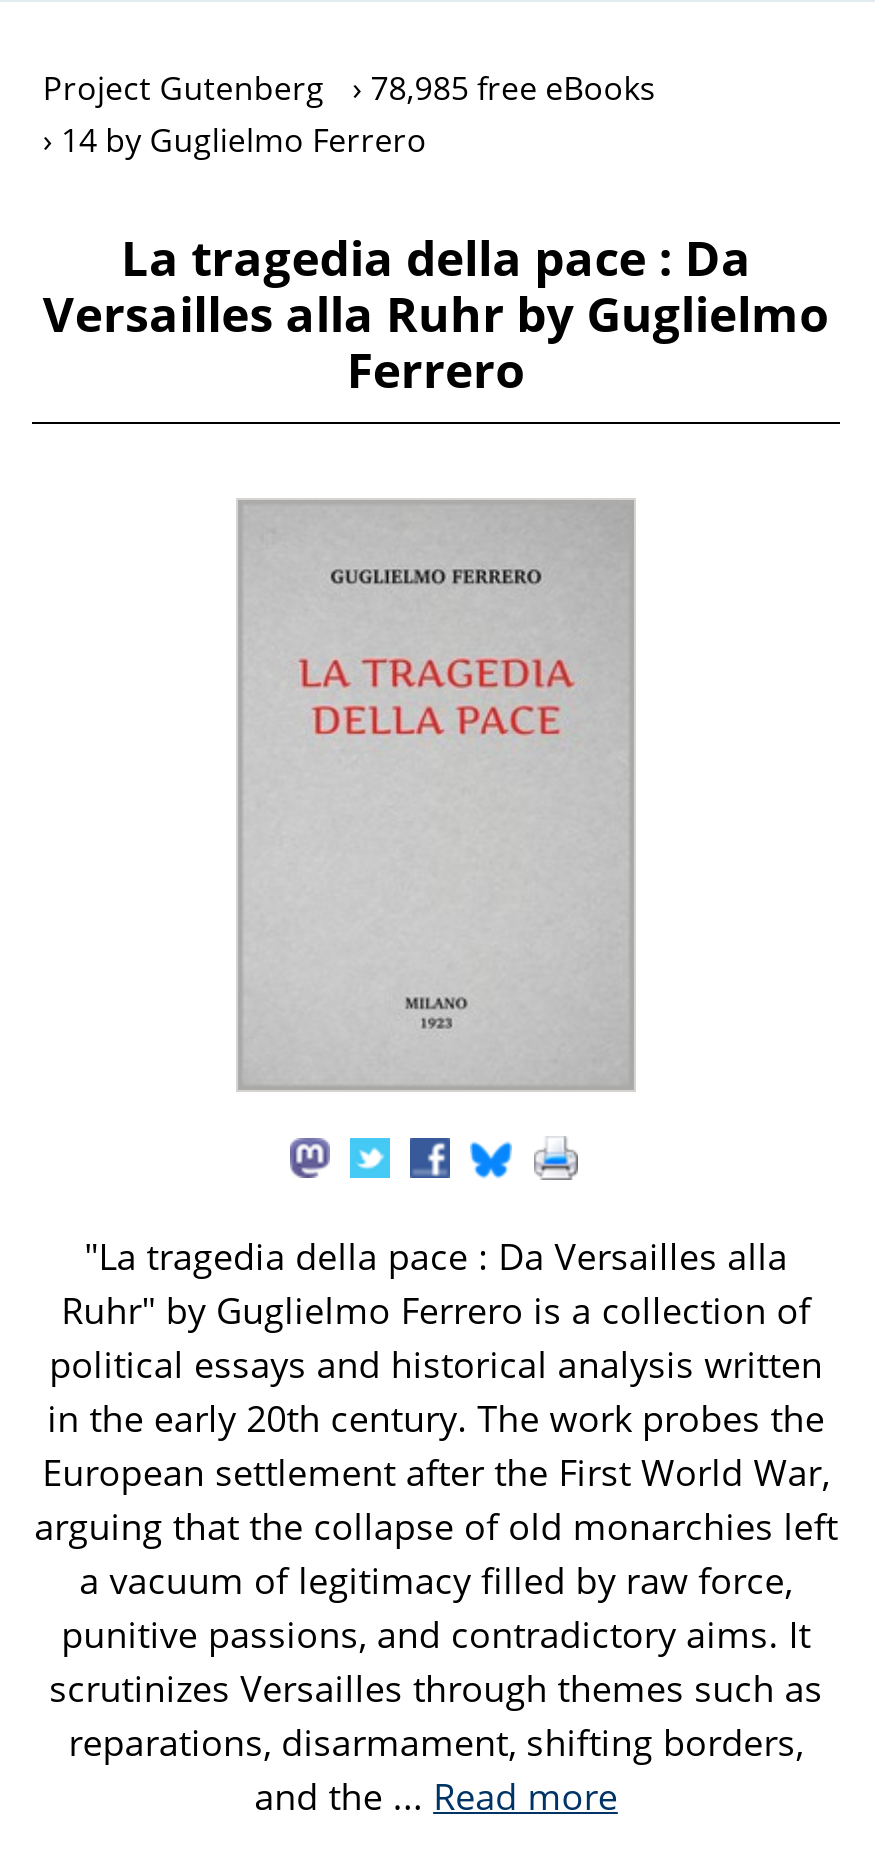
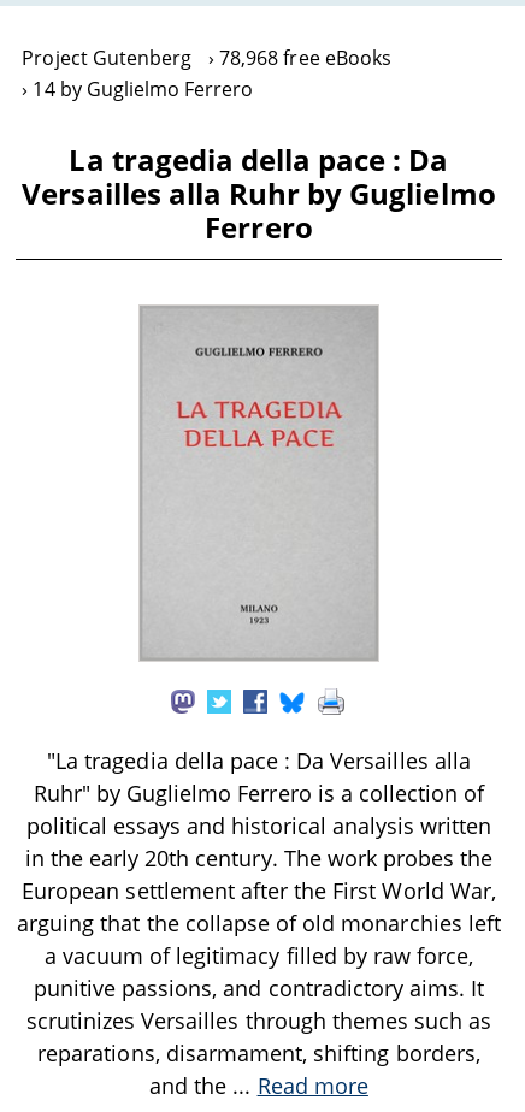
[43,66,656,110] Project Gutenberg 78,985 free eBooks -> [22,45,391,71] Project Gutenberg 78,968 free eBooks

